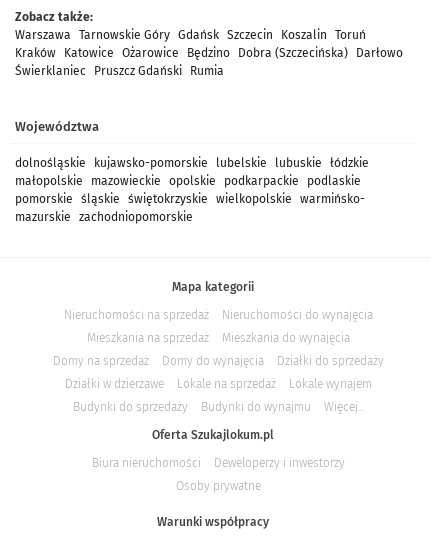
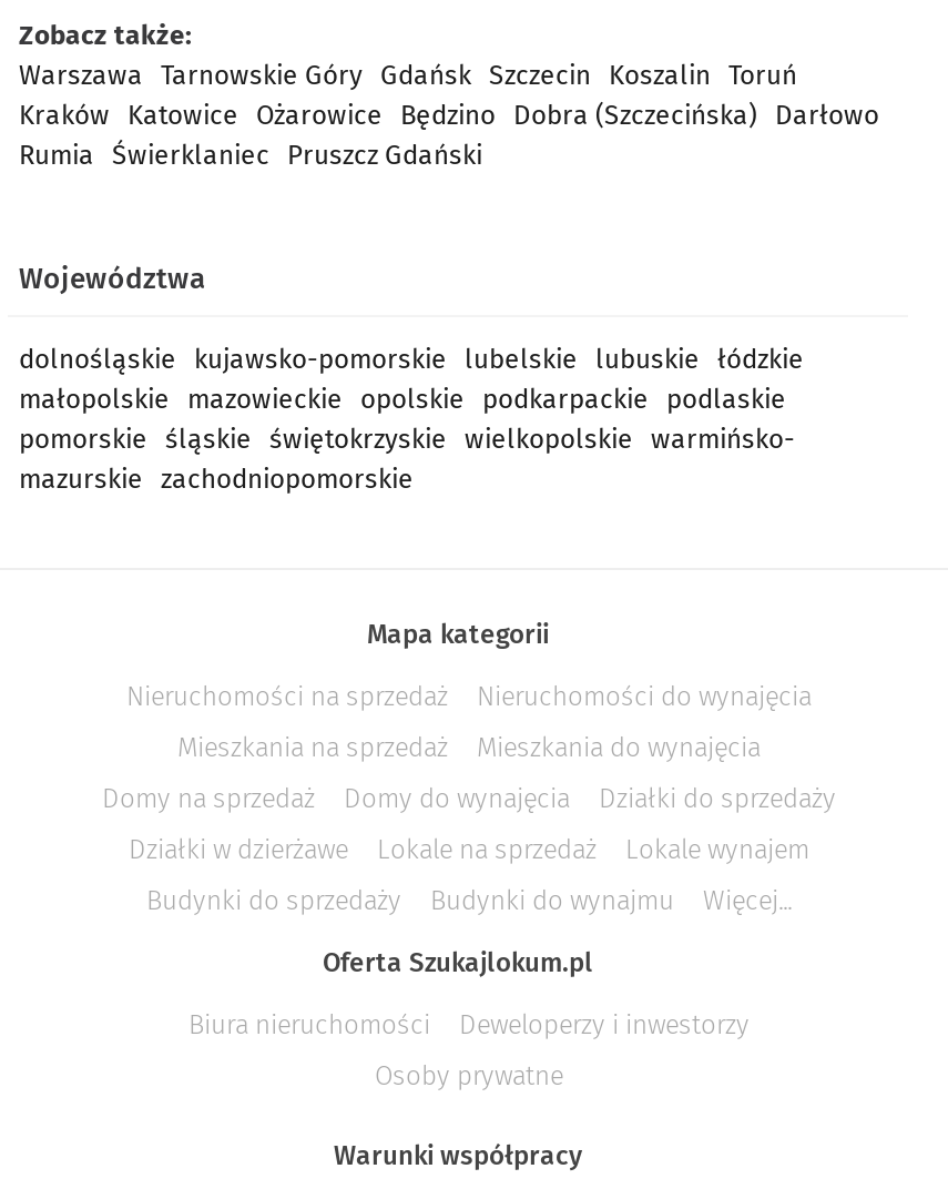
[15,64,224,78] Świerklaniec Pruszcz Gdański Rumia -> [19,139,482,170] Rumia Świerklaniec Pruszcz Gdański

